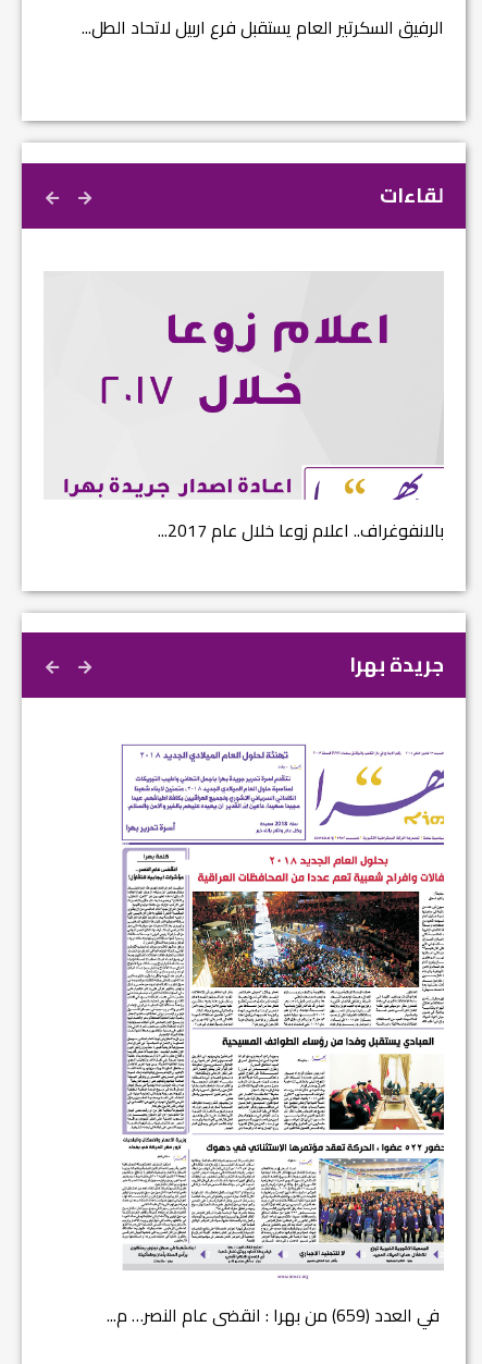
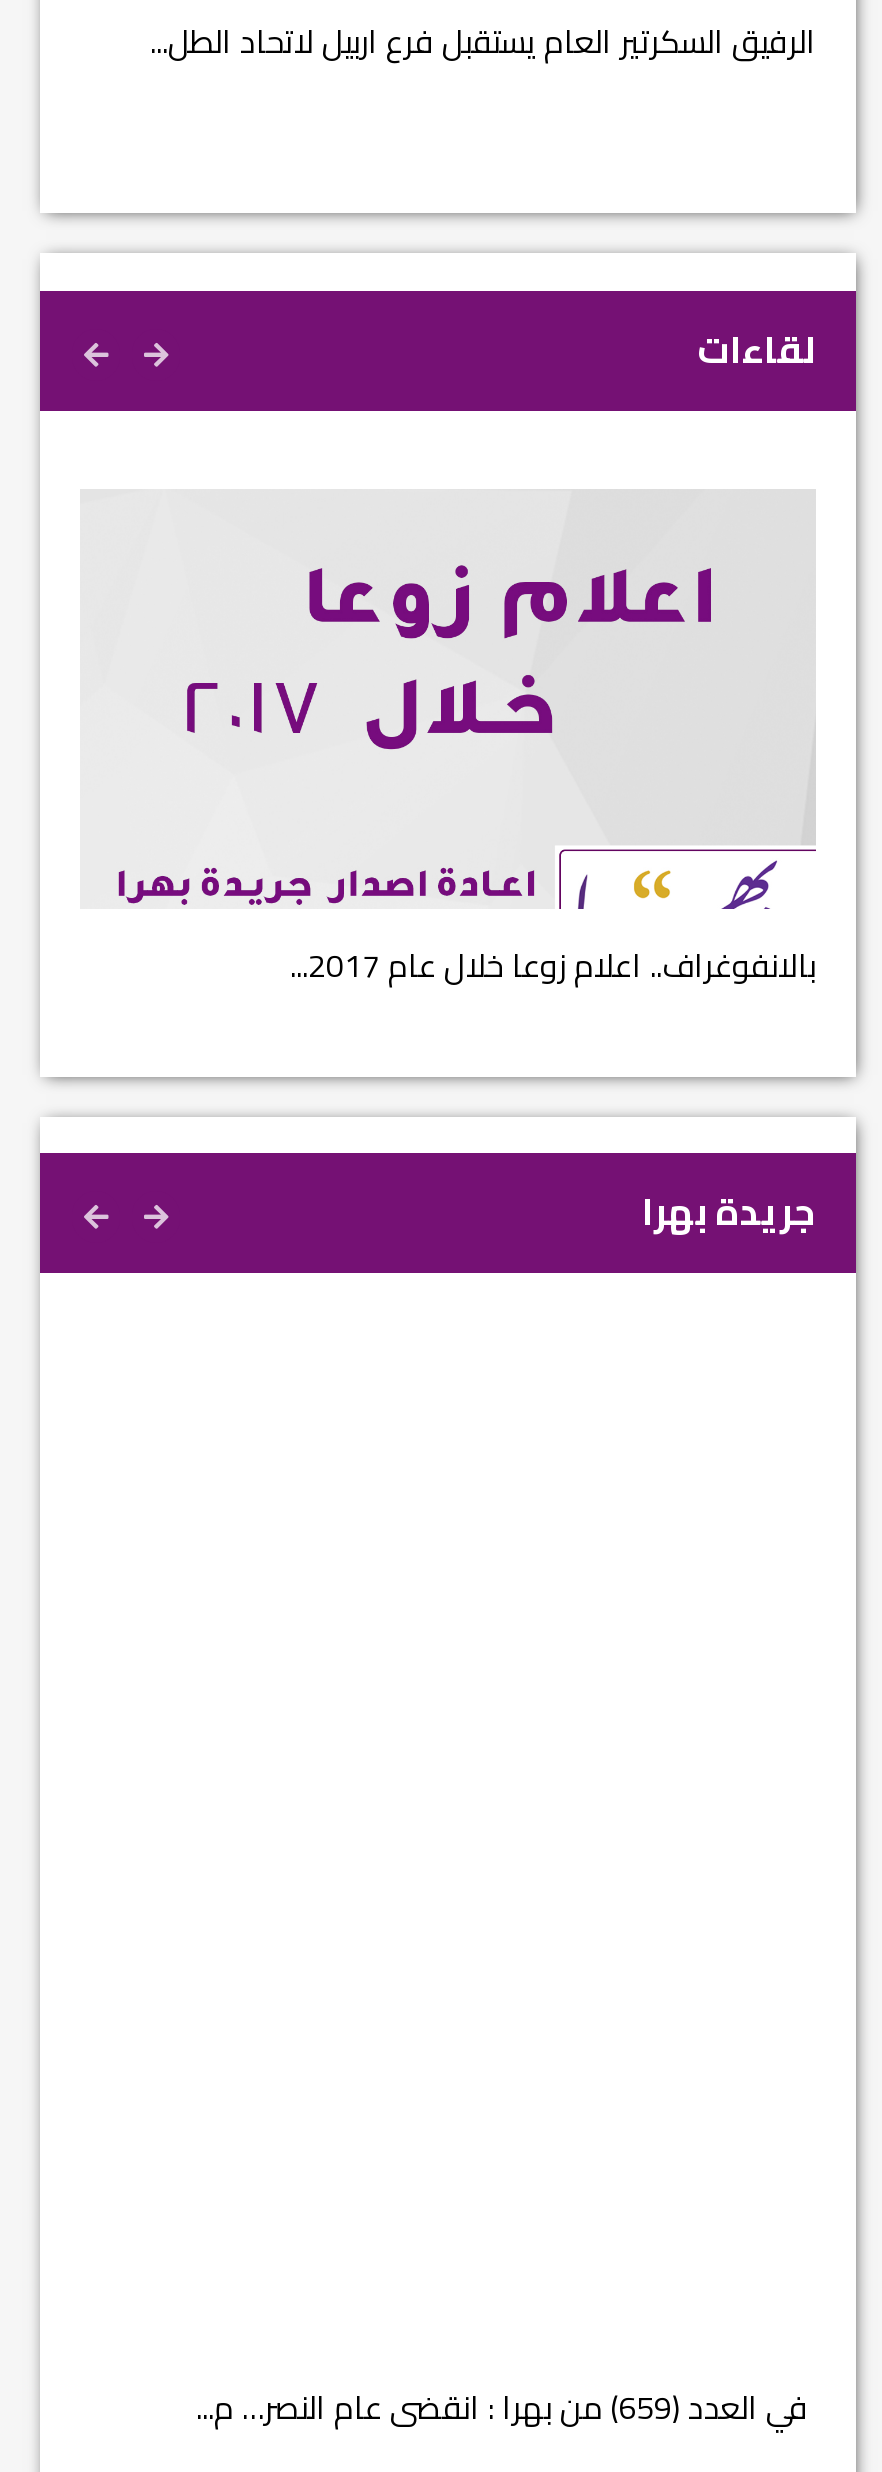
[121,744,445,1279] [image] -> none

